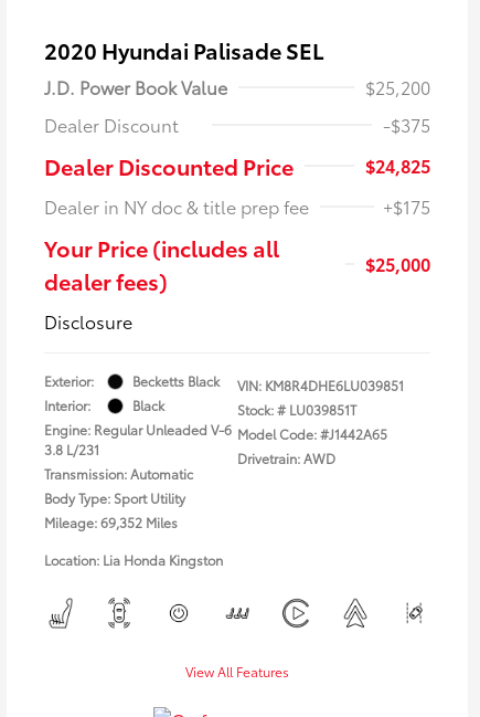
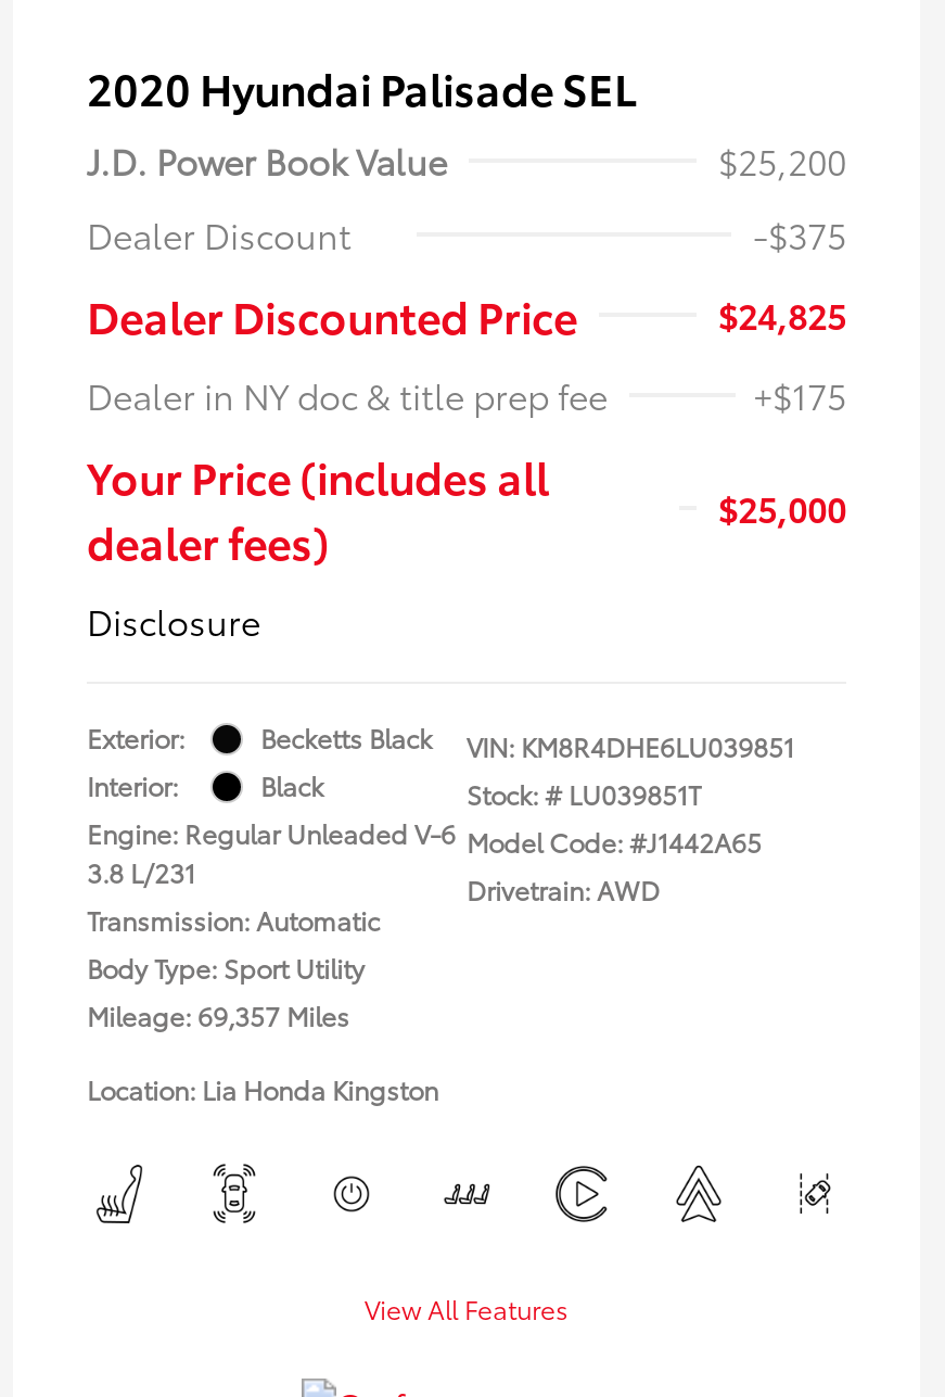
[44,513,178,532] Mileage: 69,352 Miles -> [87,996,349,1033] Mileage: 69,357 Miles

